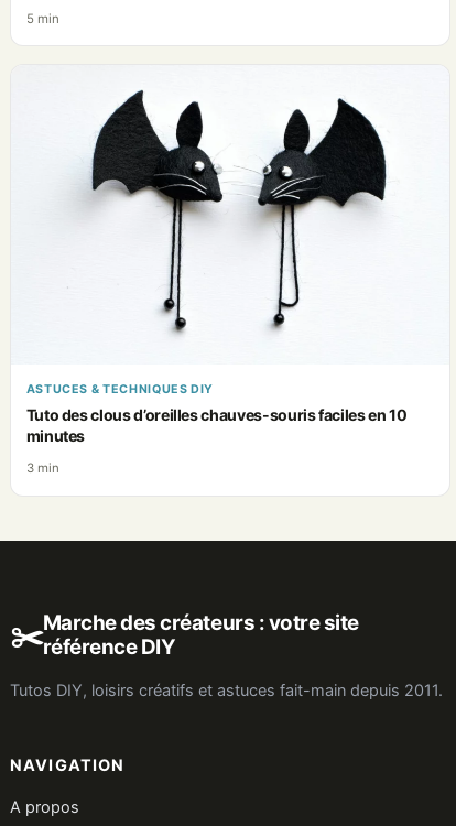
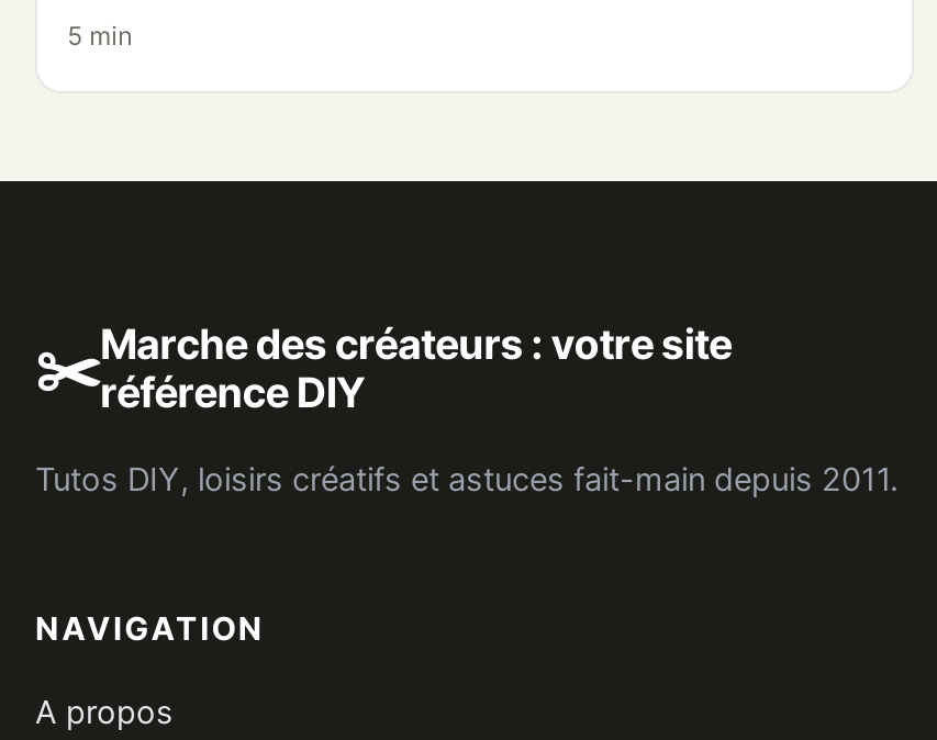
[66,89,224,336] [image] -> none
[239,97,388,333] [image] -> none
[26,382,407,476] ASTUCES & TECHNIQUES DIY | Tuto des clous d’oreilles chauves-souris faciles en 10 | minutes | 3 min -> none

